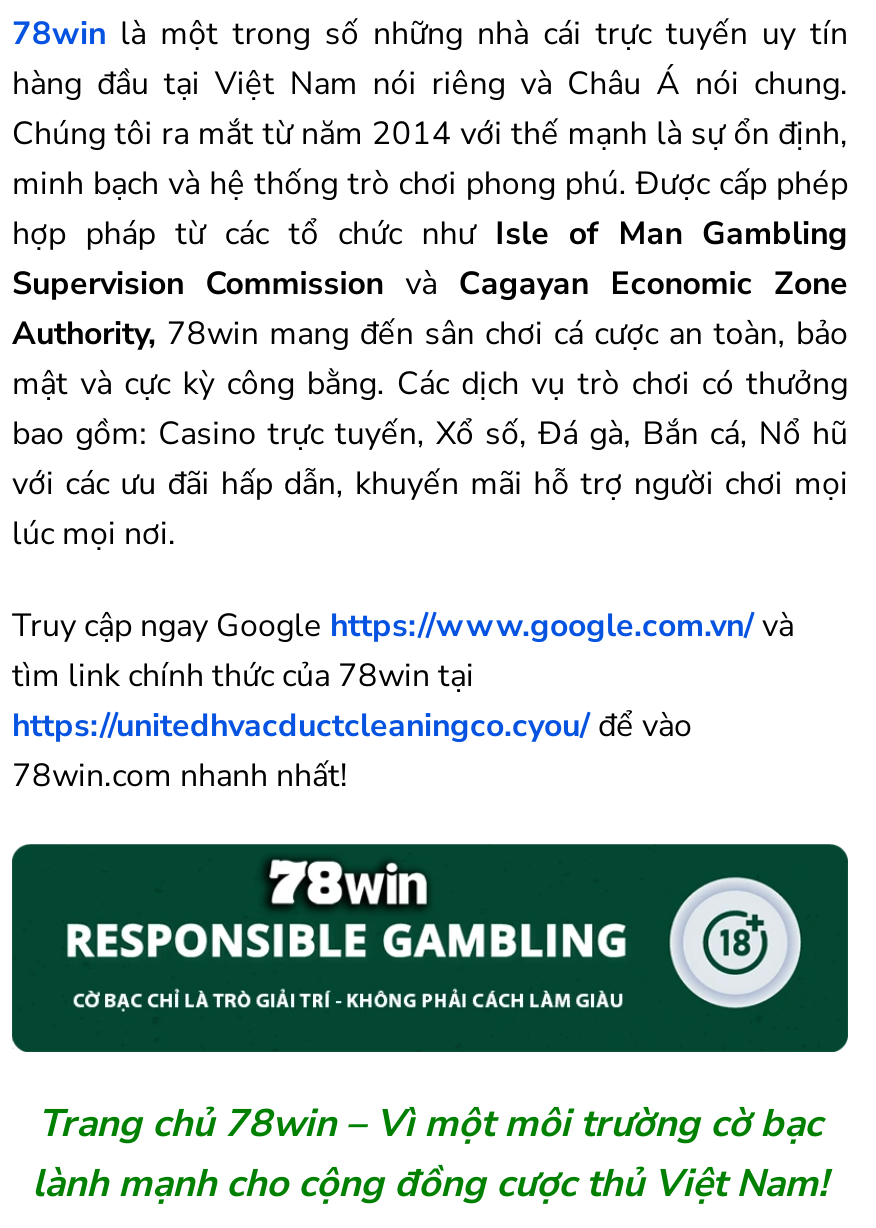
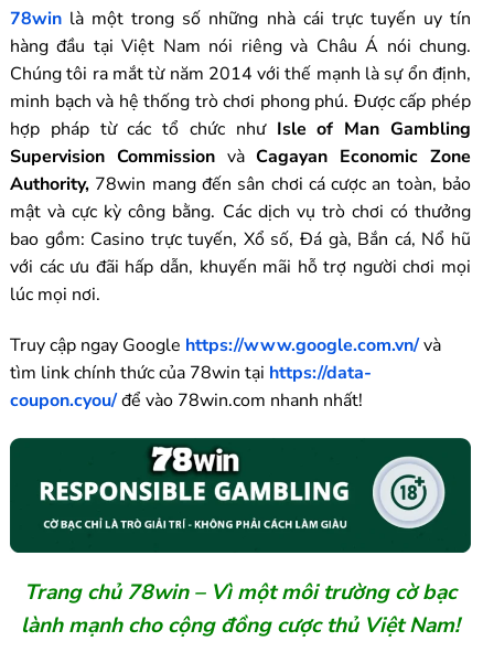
[12,654,692,798] tìm link chính thức của 78win tại | https://unitedhvacductcleaningco.cyou/ để vào | 78win.com nhanh nhất! -> [10,361,372,413] tìm link chính thức của 78win tại https://data- | coupon.cyou/ để vào 78win.com nhanh nhất!

